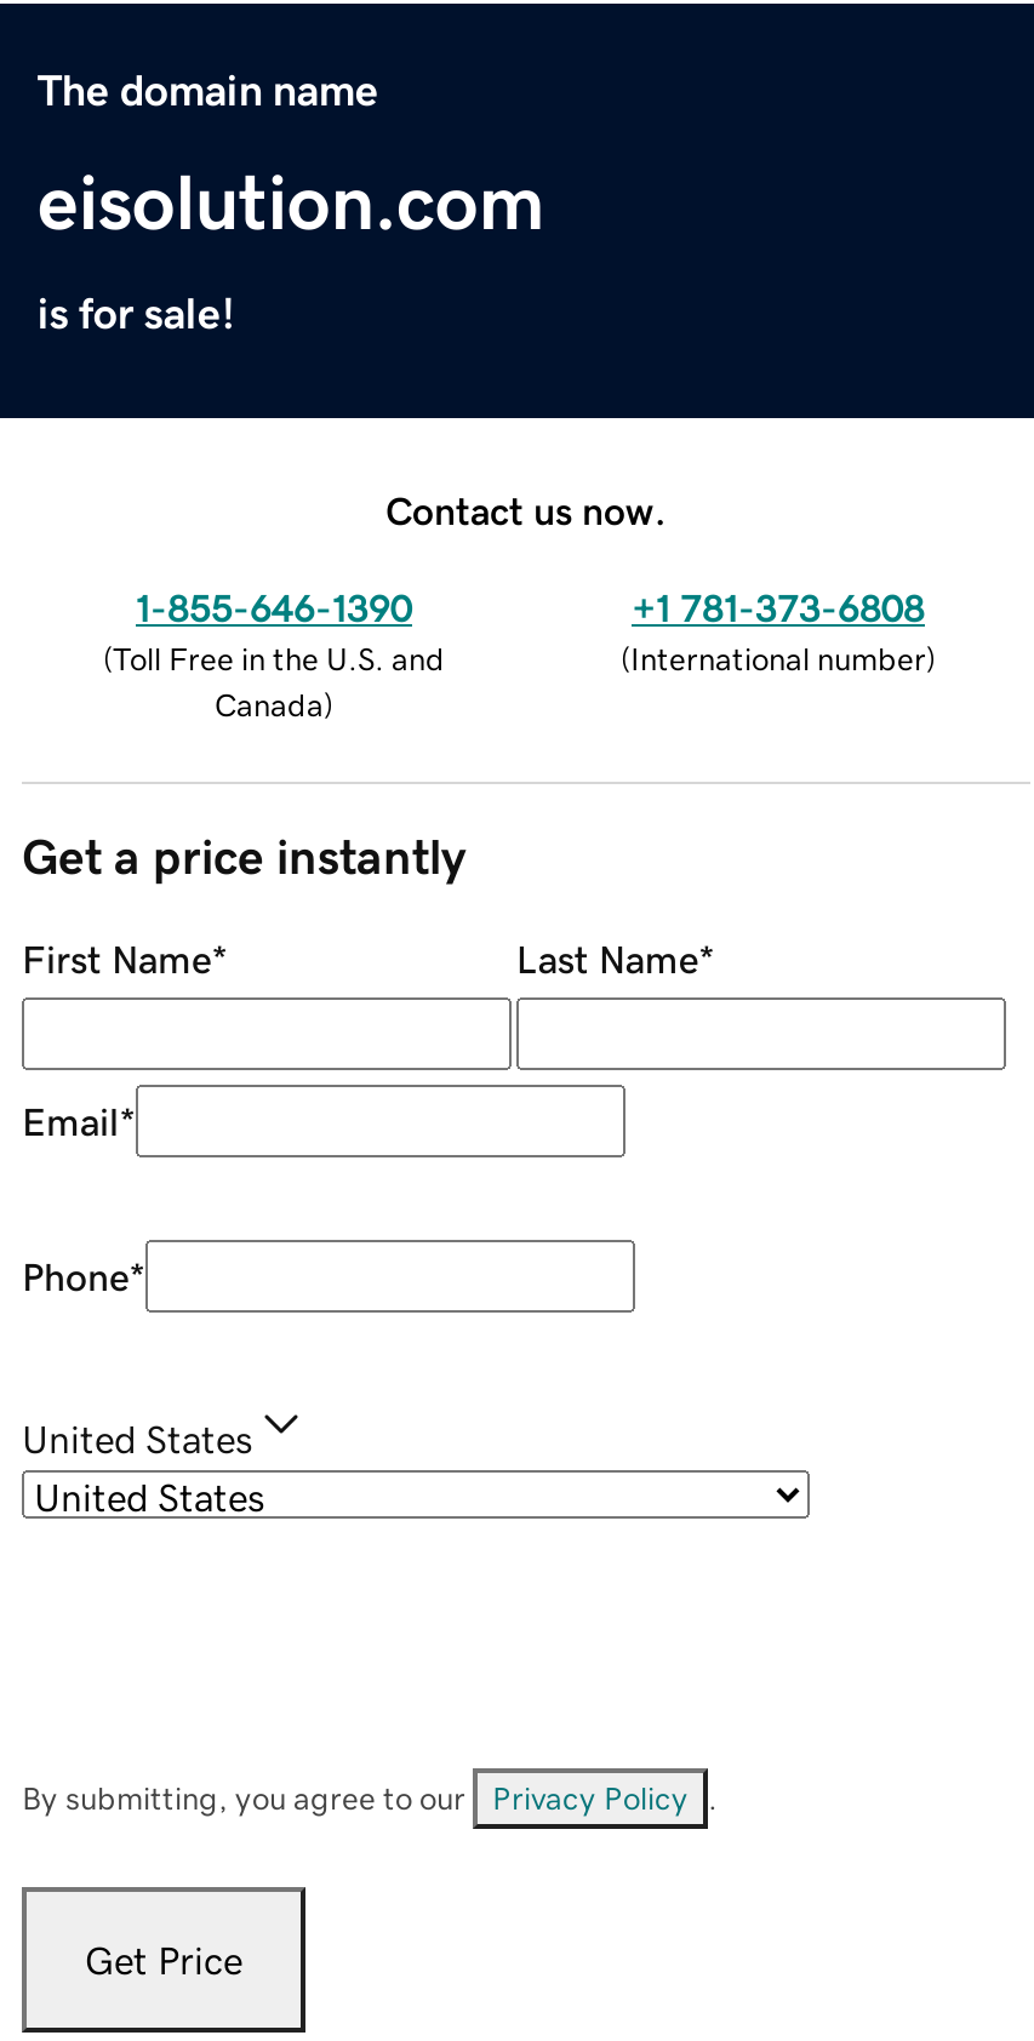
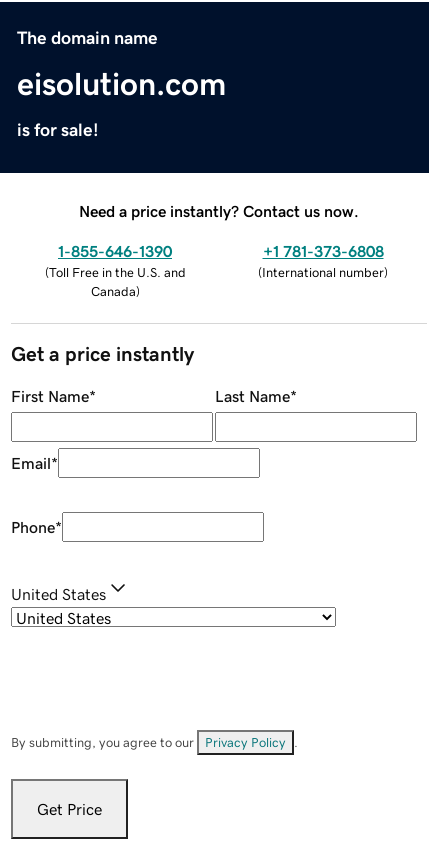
[385,490,667,529] Contact us now. -> [79,203,359,219] Need a price instantly? Contact us now.

